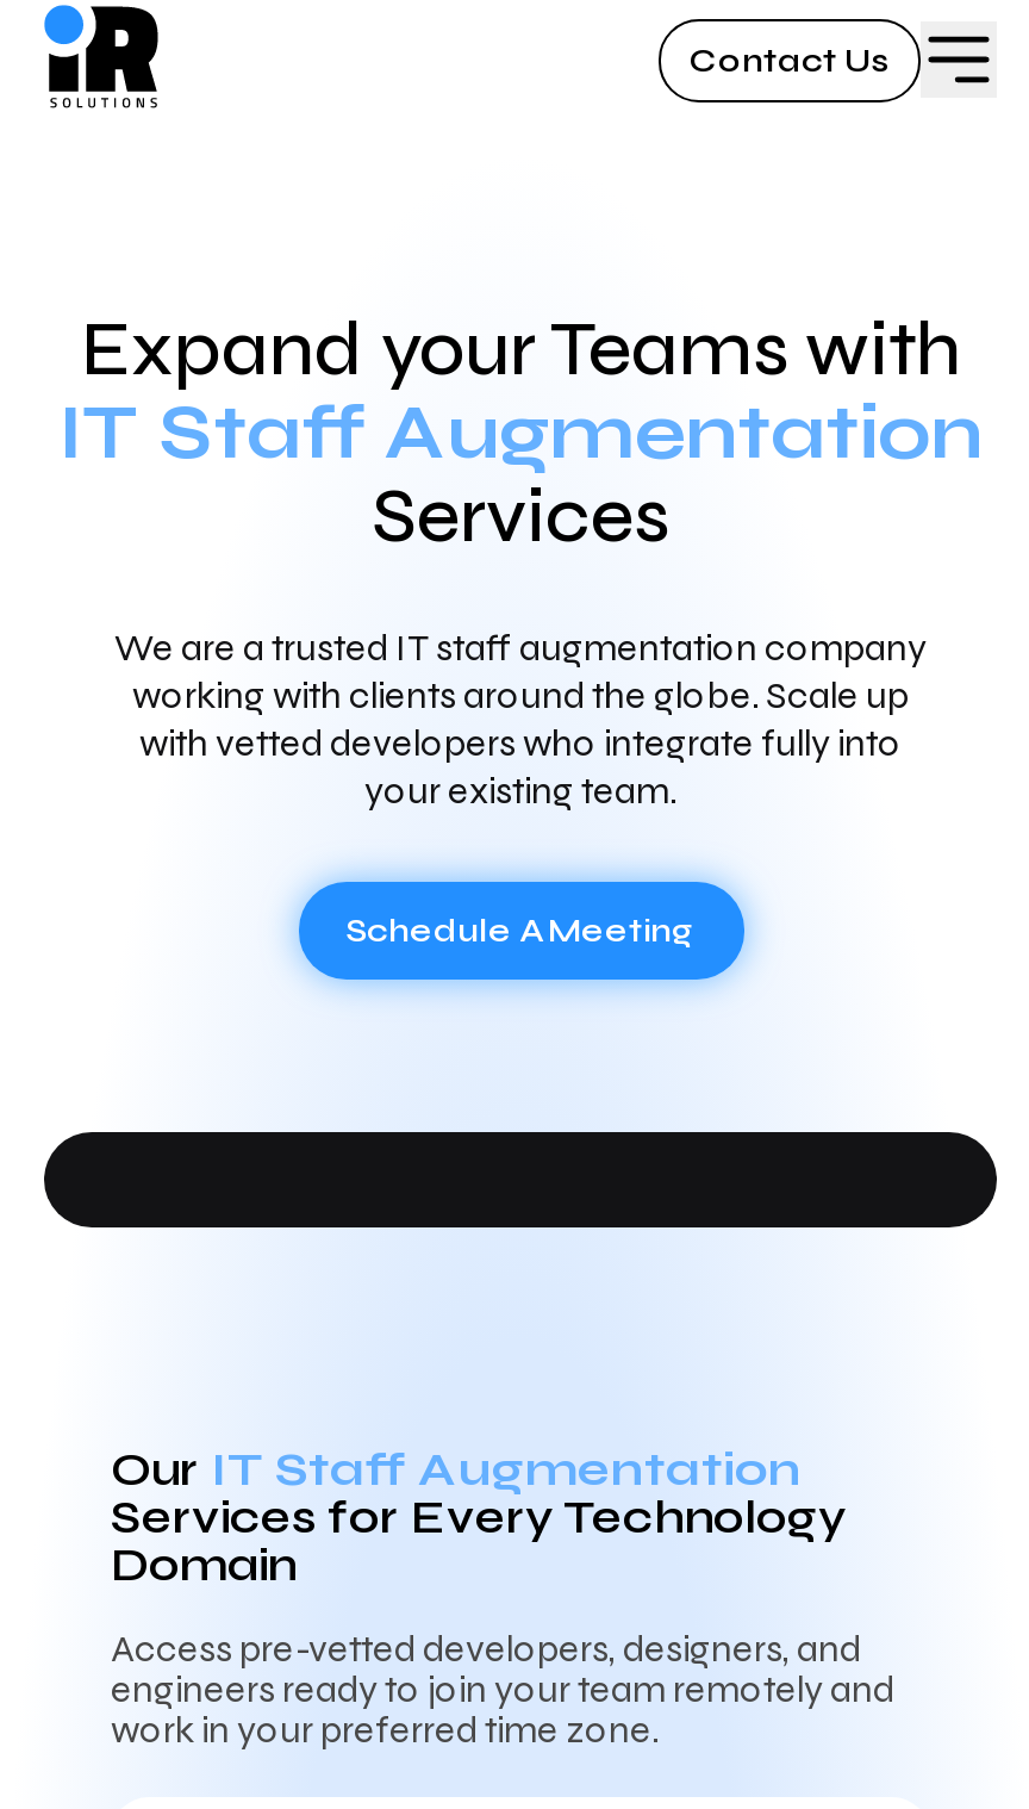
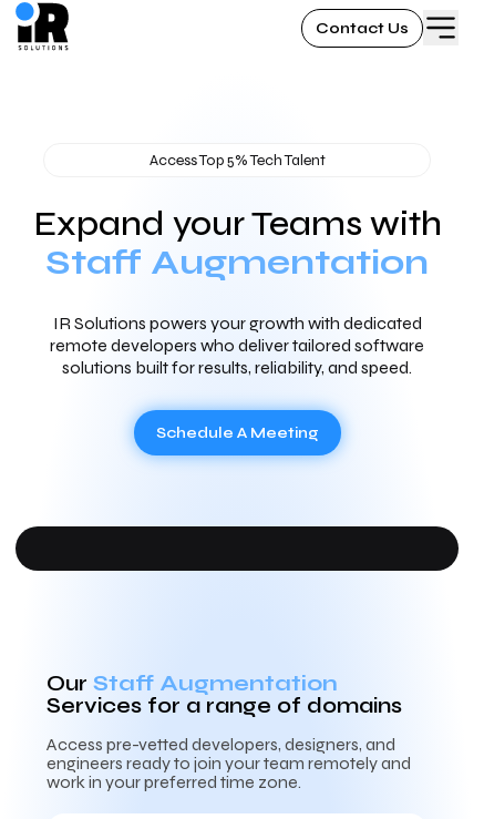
none -> [149,151,325,170] Access Top 5% Tech Talent
moved [81,303,960,396] -> [33,202,441,245]: Expand your Teams with
[58,386,983,562] IT Staff Augmentation | Services -> [45,240,429,284] Staff Augmentation
[114,624,927,813] We are a trusted IT staff augmentation company | working with clients around the globe. Scale up | with vetted developers who integrate fully into | your existing team. -> [50,313,424,378] IR Solutions powers your growth with dedicated | remote developers who deliver tailored software | solutions built for results, reliability, and speed.
[111,1440,847,1594] Our IT Staff Augmentation | Services for Every Technology | Domain -> [47,669,402,719] Our Staff Augmentation | Services for a range of domains

